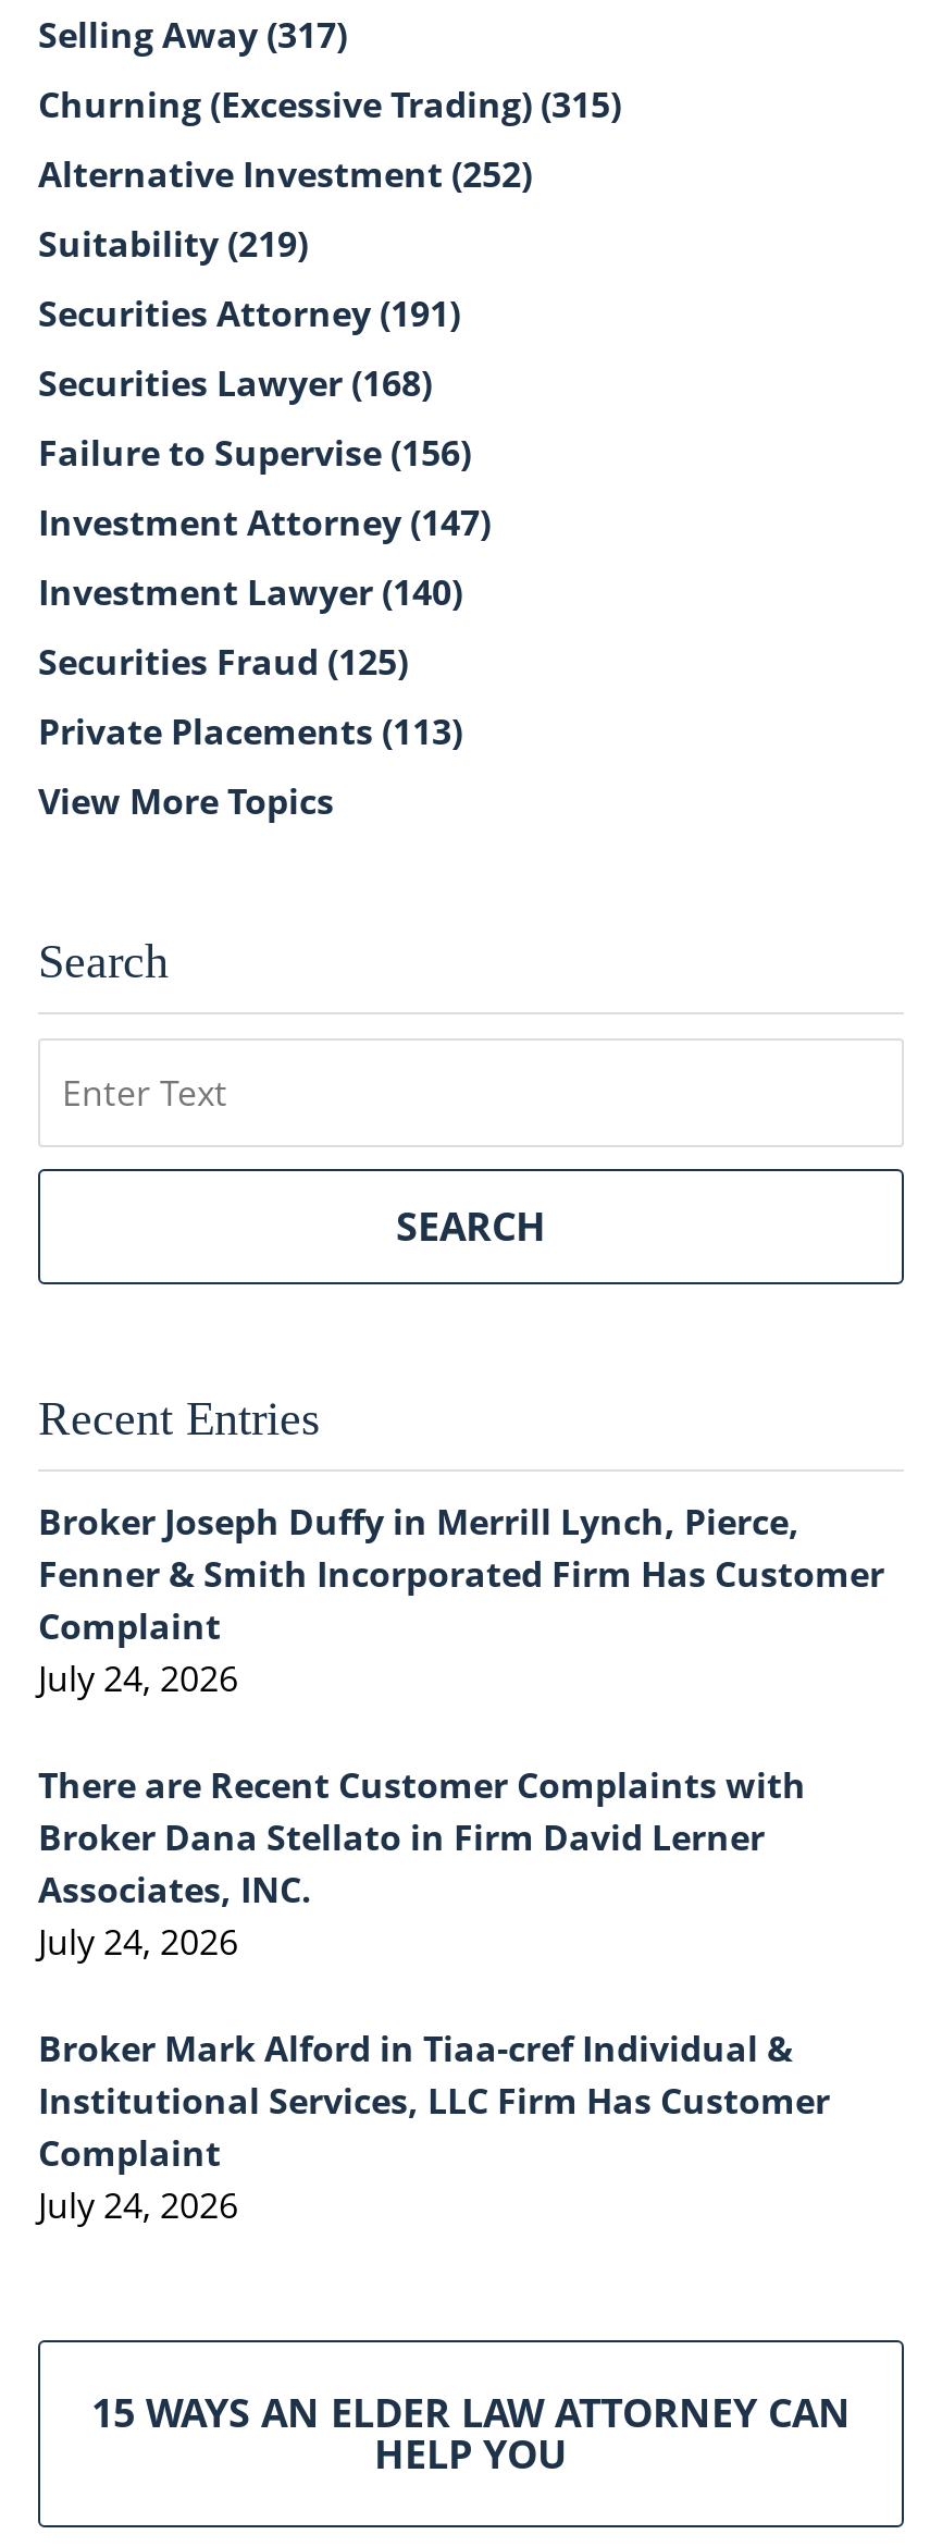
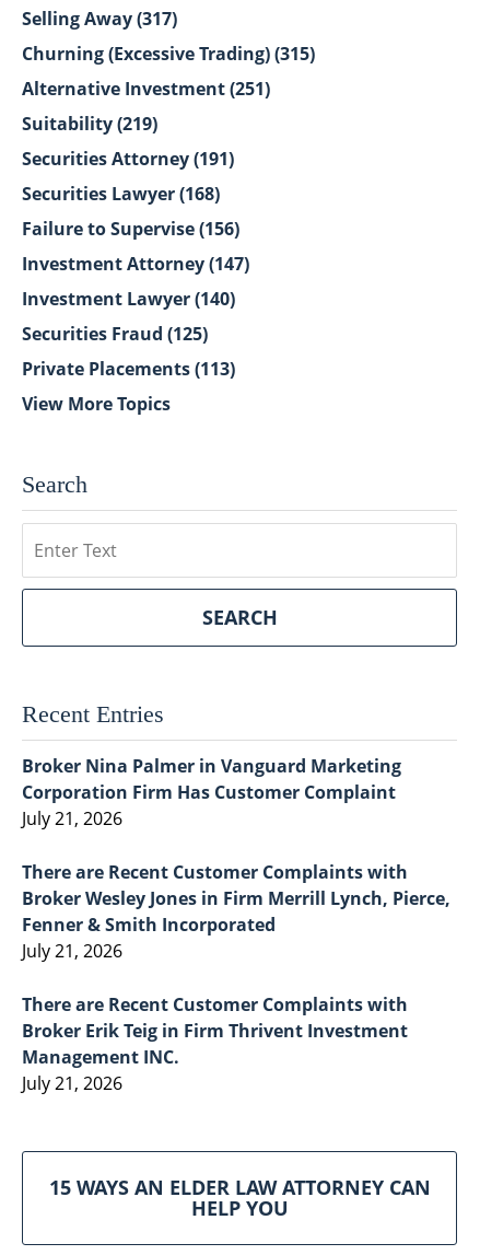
[38,150,532,198] Alternative Investment (252) -> [22,77,270,101] Alternative Investment (251)
[38,1498,884,1703] Broker Joseph Duffy in Merrill Lynch, Pierce, | Fenner & Smith Incorporated Firm Has Customer | Complaint | July 24, 2026 -> [22,754,401,831] Broker Nina Palmer in Vanguard Marketing | Corporation Firm Has Customer Complaint | July 21, 2026
[38,1814,765,1966] Broker Dana Stellato in Firm David Lerner | Associates, INC. | July 24, 2026 -> [22,886,450,963] Broker Wesley Jones in Firm Merrill Lynch, Pierce, | Fenner & Smith Incorporated | July 21, 2026
[38,2025,830,2229] Broker Mark Alford in Tiaa-cref Individual & | Institutional Services, LLC Firm Has Customer | Complaint | July 24, 2026 -> [22,993,408,1095] There are Recent Customer Complaints with | Broker Erik Teig in Firm Thrivent Investment | Management INC. | July 21, 2026

